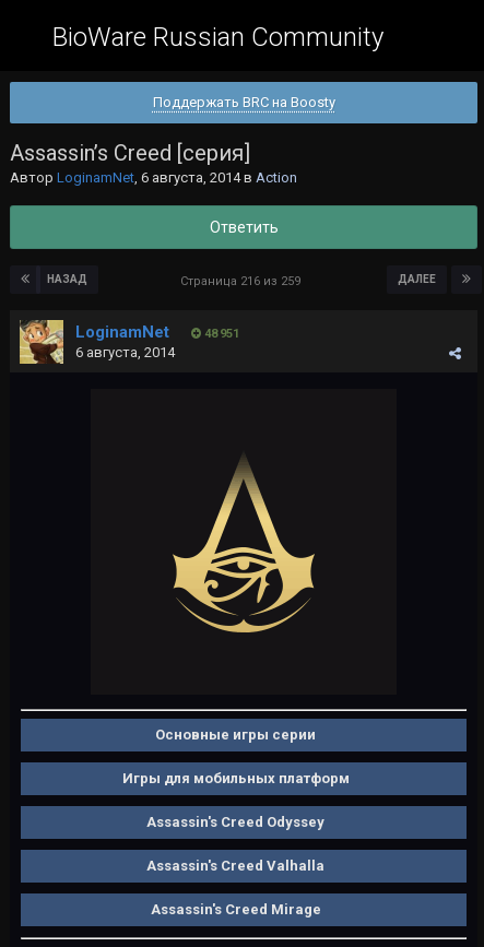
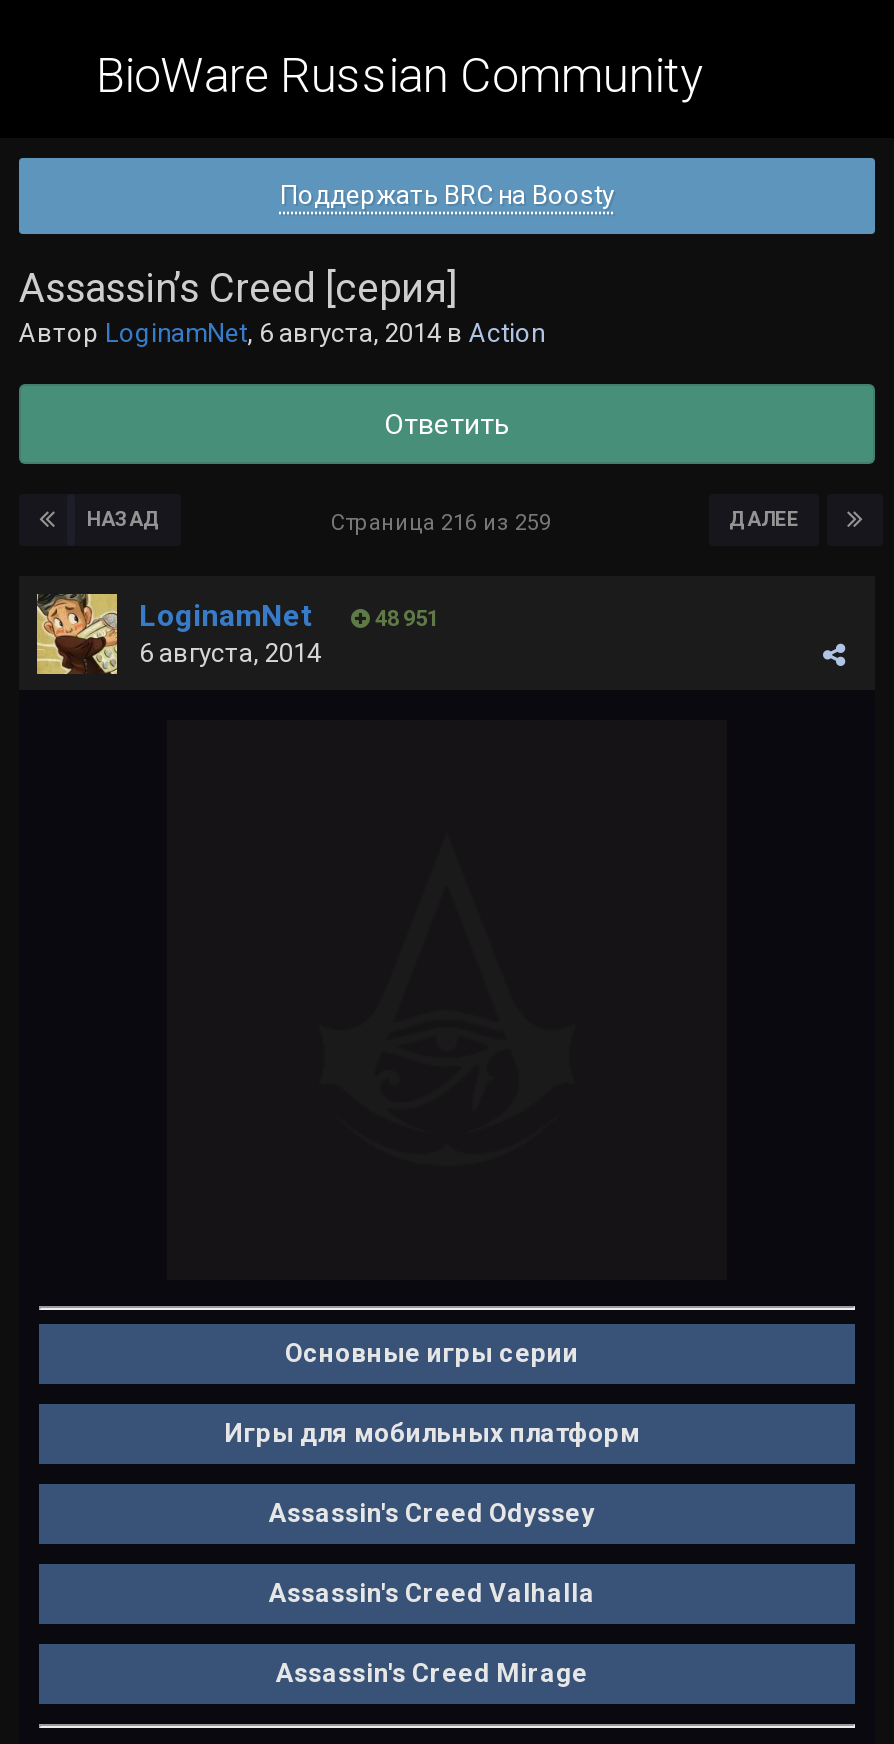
[173,459,316,634] [image] -> none

